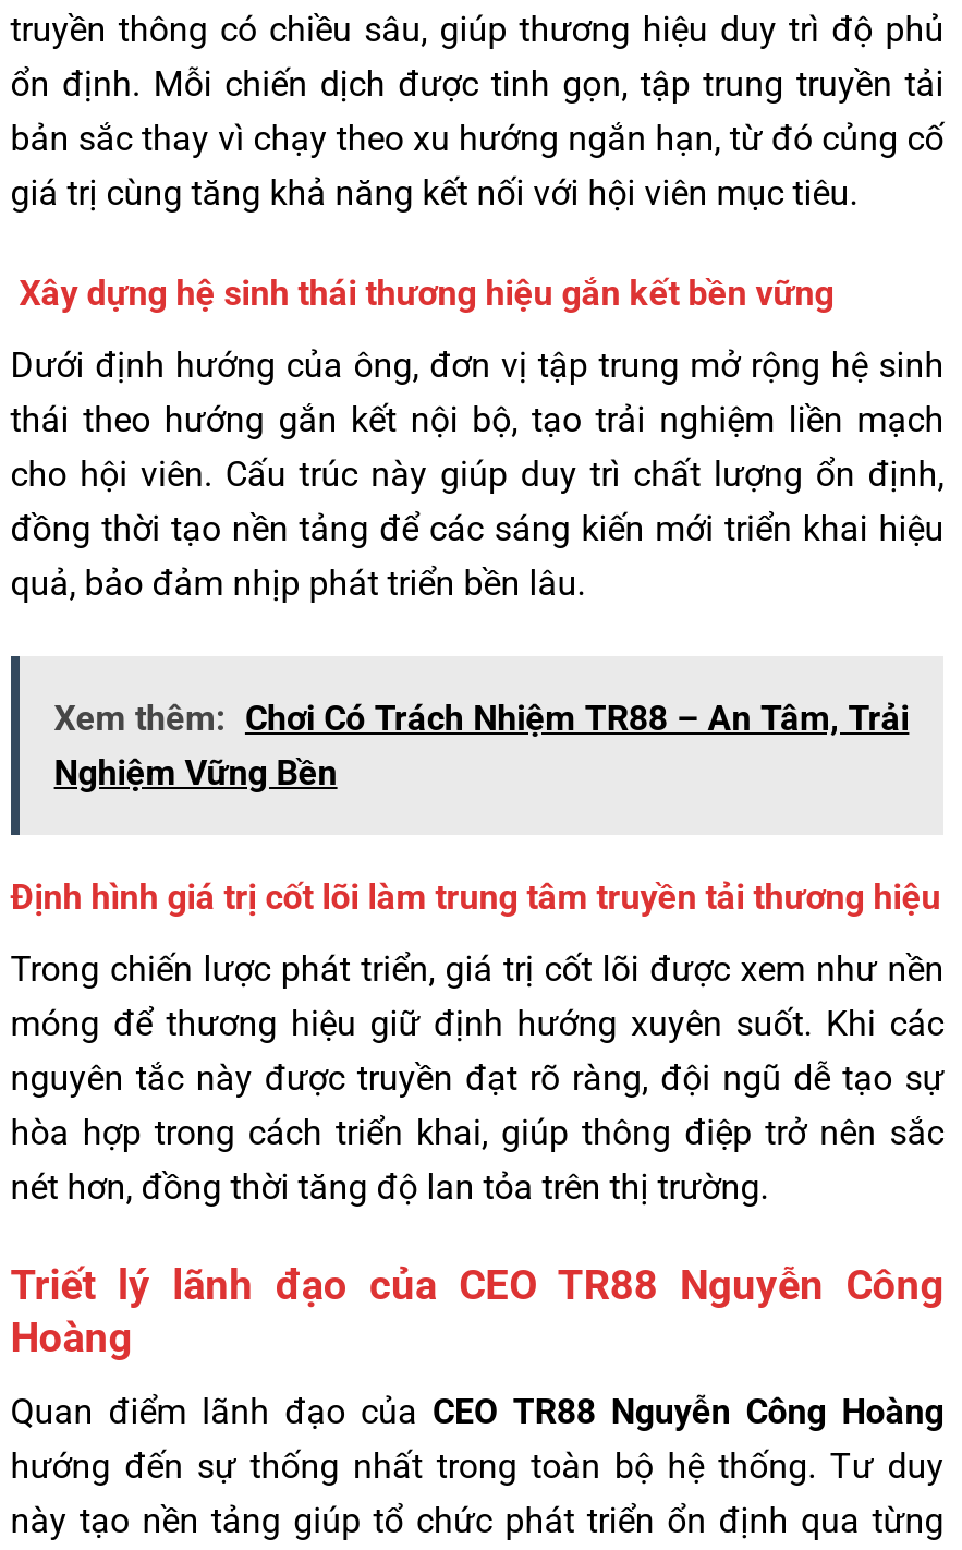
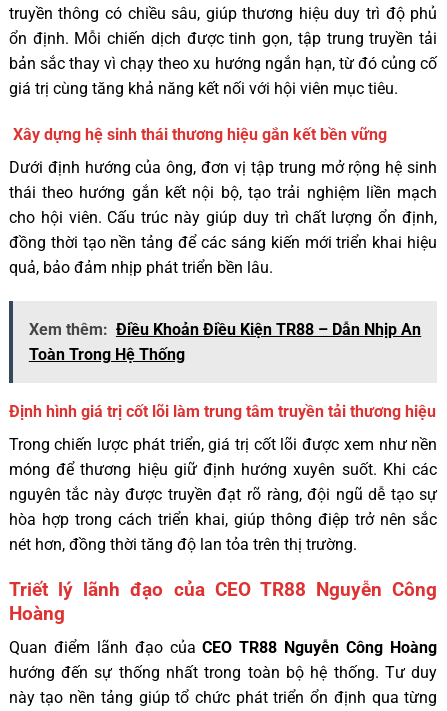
[54,698,909,794] Xem thêm: Chơi Có Trách Nhiệm TR88 – An Tâm, Trải | Nghiệm Vững Bền -> [29,320,421,364] Xem thêm: Điều Khoản Điều Kiện TR88 – Dẫn Nhịp An | Toàn Trong Hệ Thống

